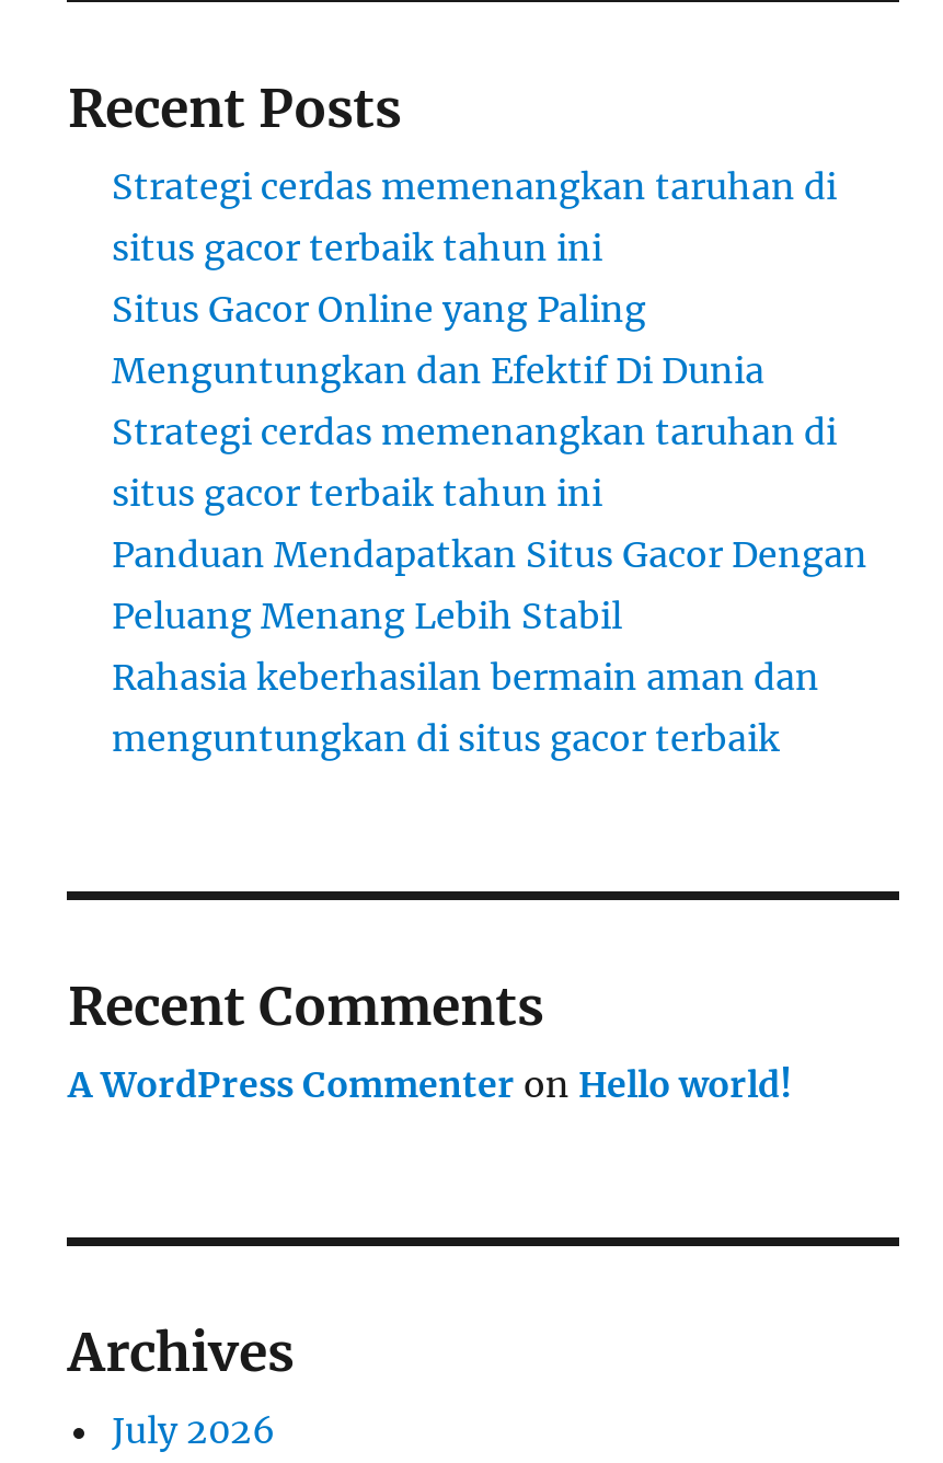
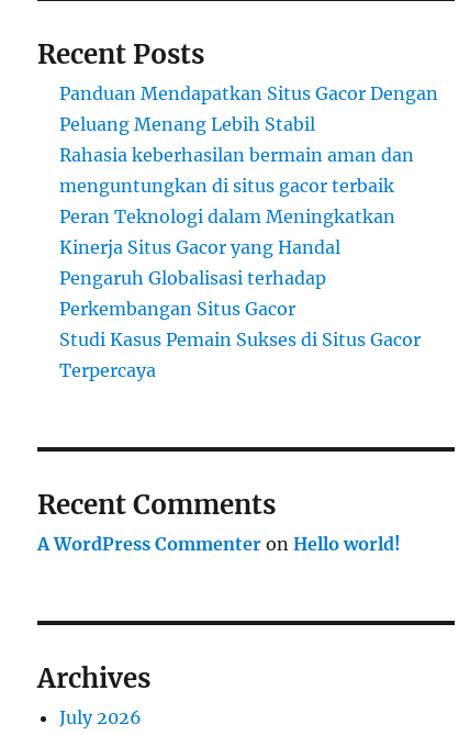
[112,164,837,515] Strategi cerdas memenangkan taruhan di | situs gacor terbaik tahun ini | Situs Gacor Online yang Paling | Menguntungkan dan Efektif Di Dunia | Strategi cerdas memenangkan taruhan di | situs gacor terbaik tahun ini -> none
moved [112,532,867,760] -> [60,83,439,197]: Panduan Mendapatkan Situs Gacor Dengan | Peluang Menang Lebih Stabil | Rahasia keberhasilan bermain aman dan | menguntungkan di situs gacor terbaik
none -> [60,206,421,381] Peran Teknologi dalam Meningkatkan | Kinerja Situs Gacor yang Handal | Pengaruh Globalisasi terhadap | Perkembangan Situs Gacor | Studi Kasus Pemain Sukses di Situs Gacor | Terpercaya

